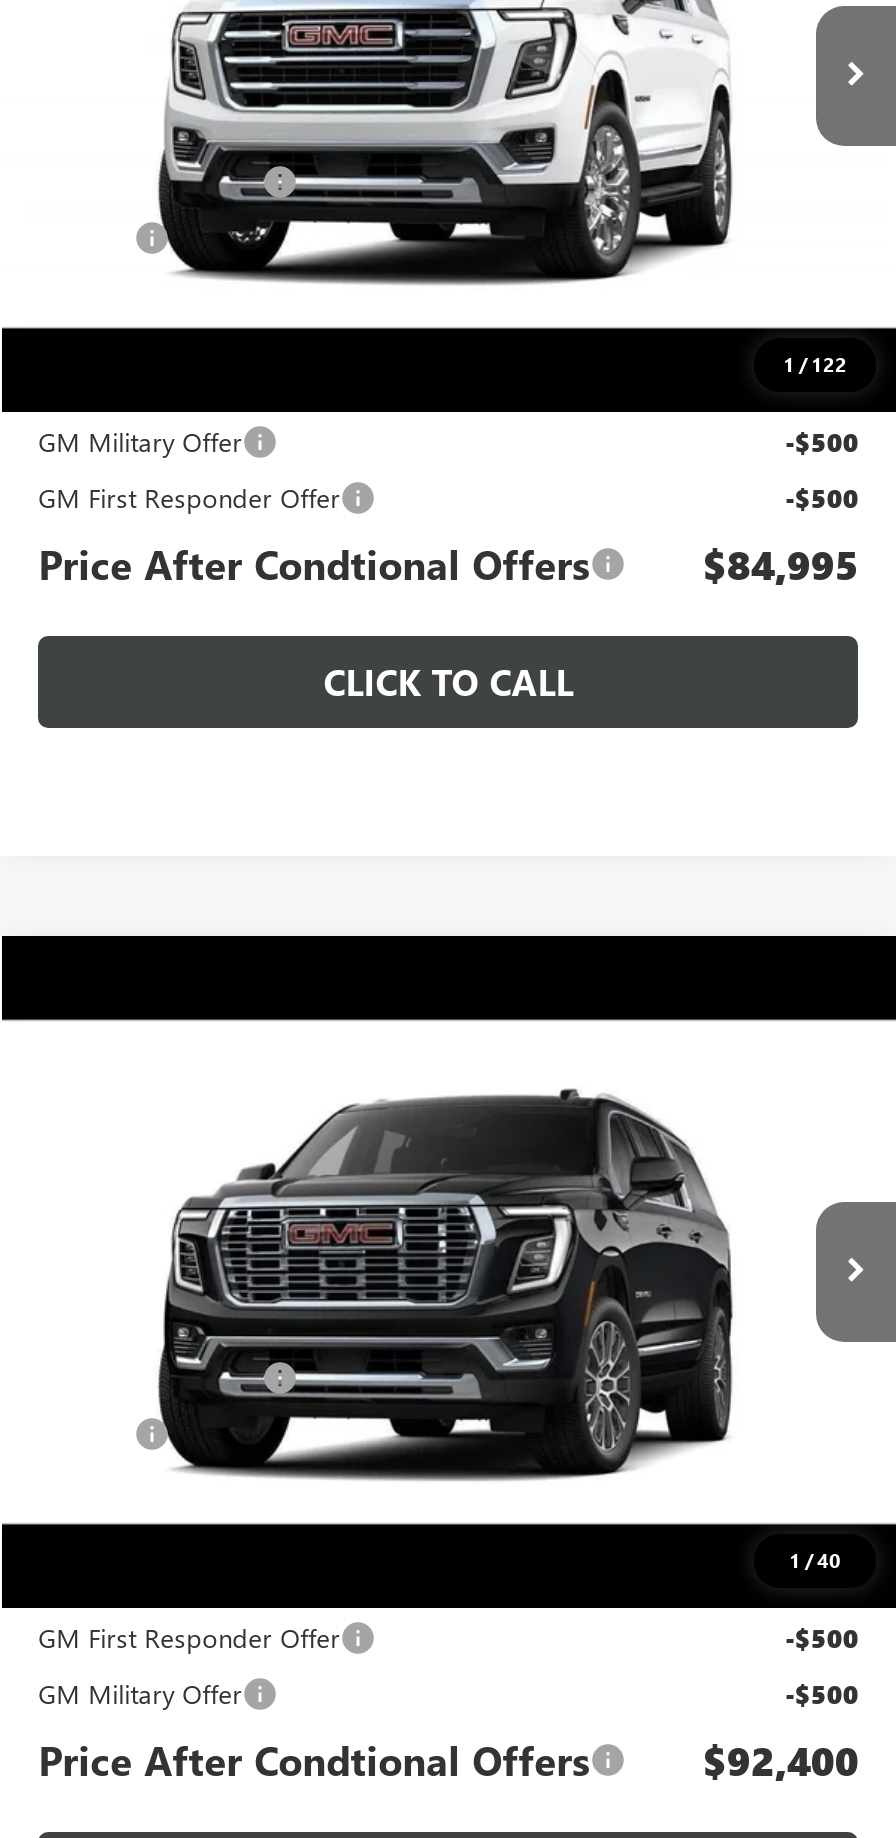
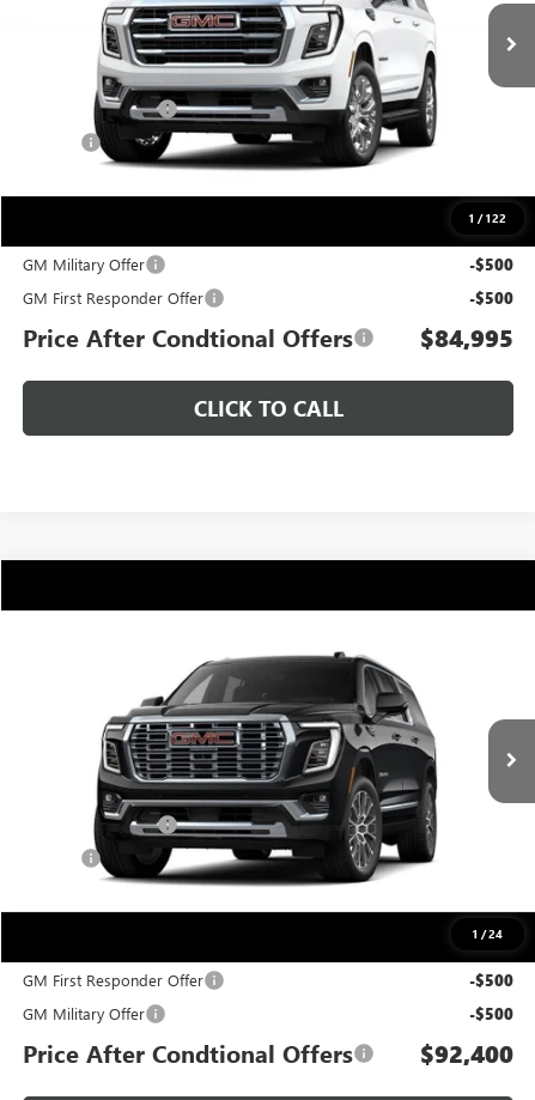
[789,1546,841,1574] 1 / 40 -> [472,925,503,942] 1 / 24

